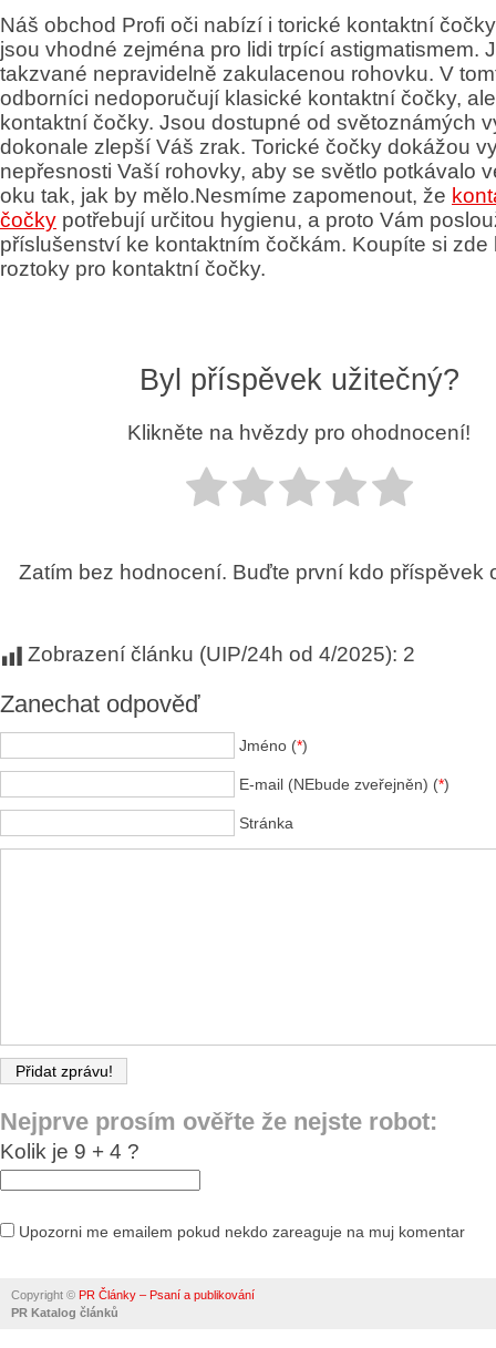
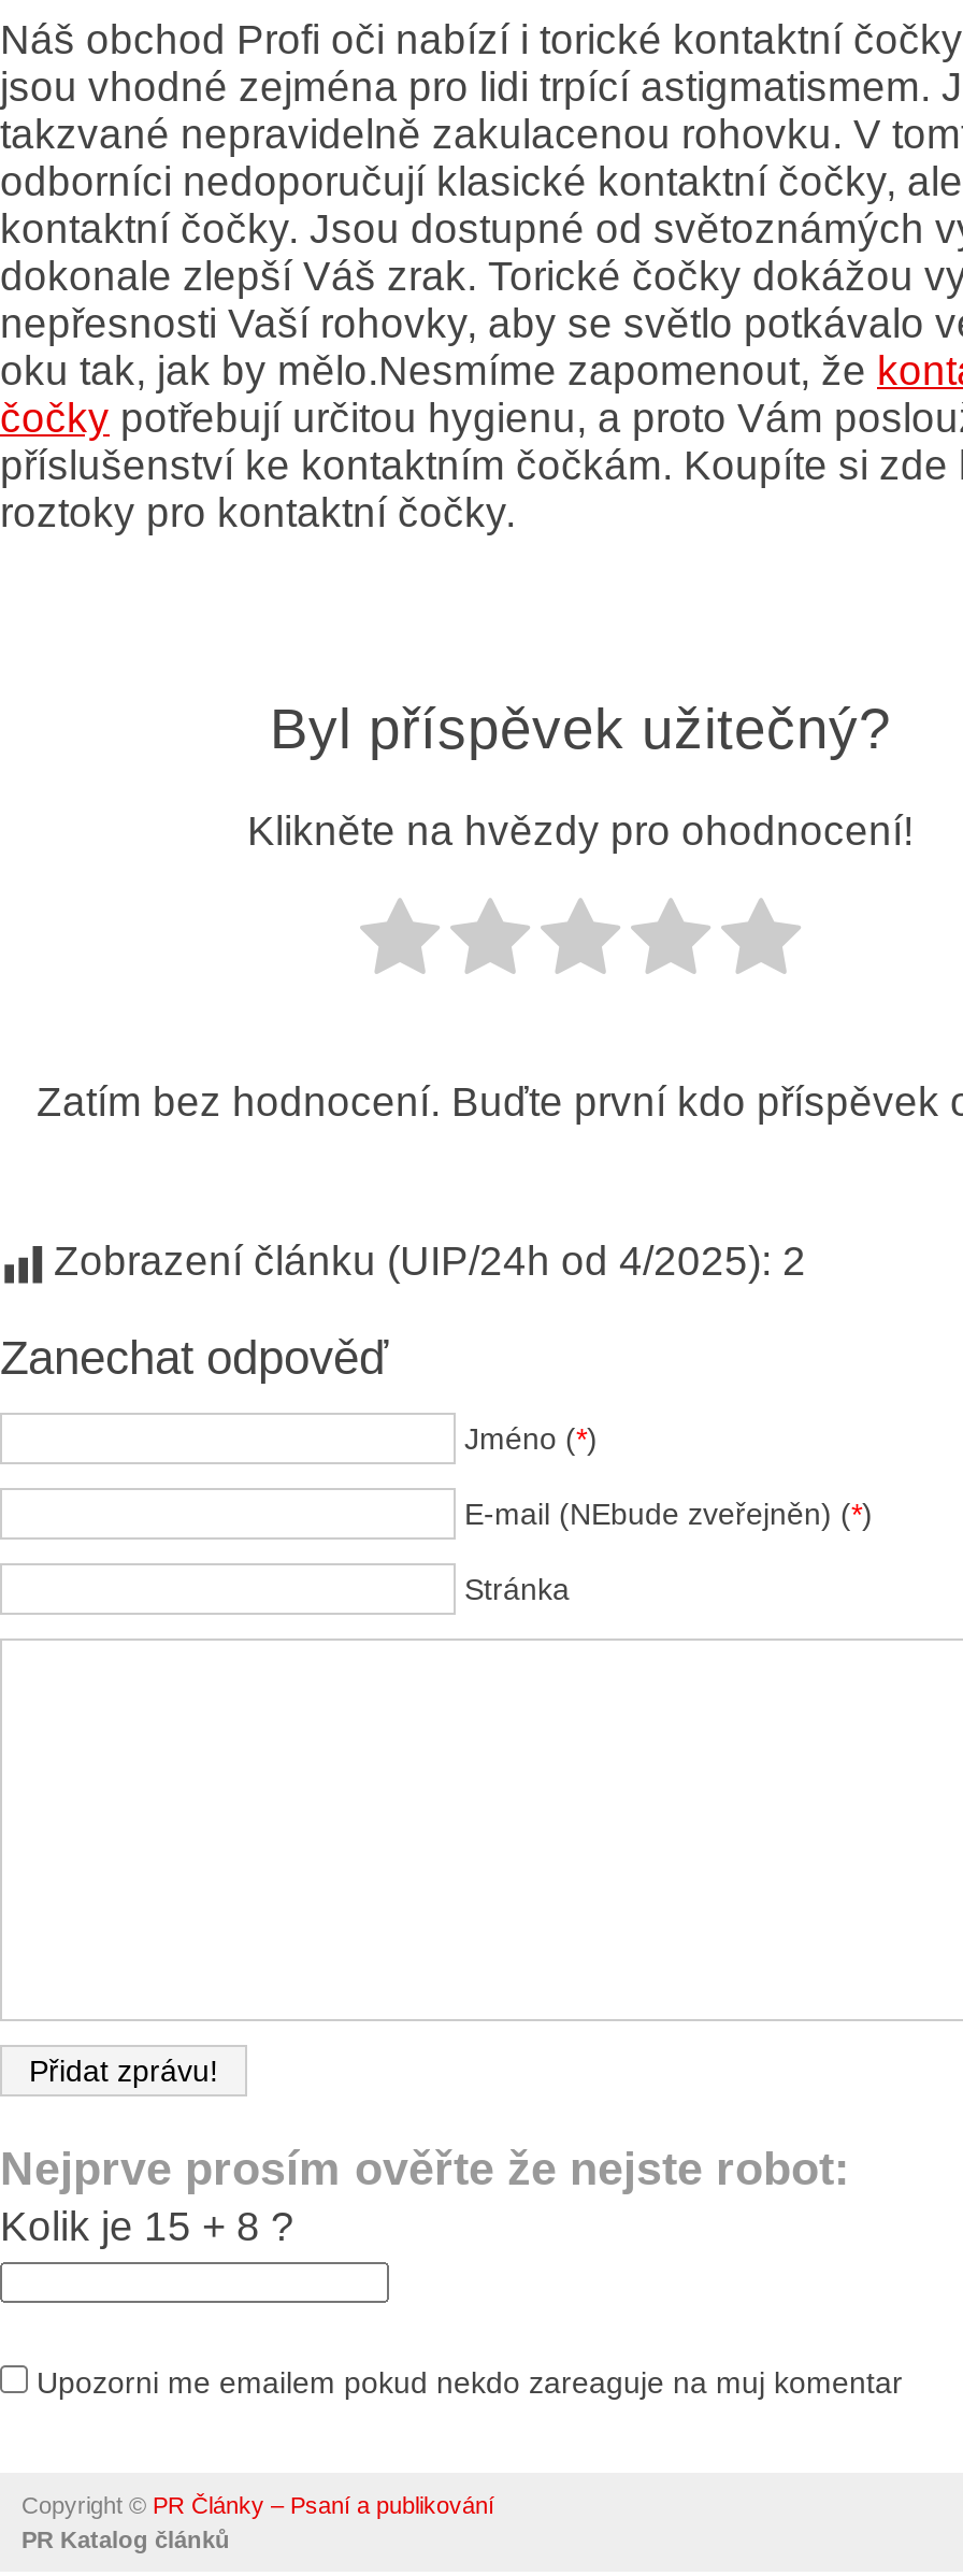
[0,1140,139,1163] Kolik je 9 + 4 ? -> [0,2204,294,2249] Kolik je 15 + 8 ?

